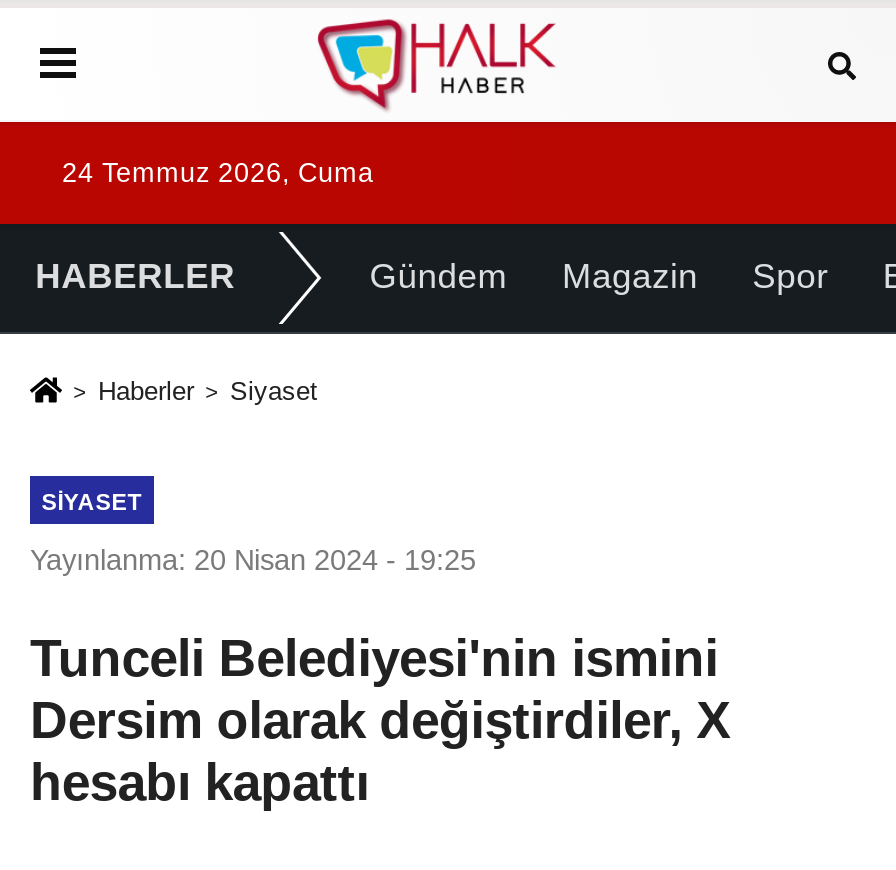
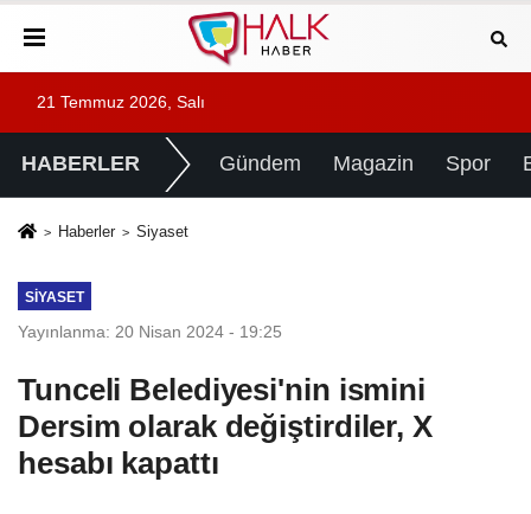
[62,158,374,188] 24 Temmuz 2026, Cuma -> [37,94,205,111] 21 Temmuz 2026, Salı

